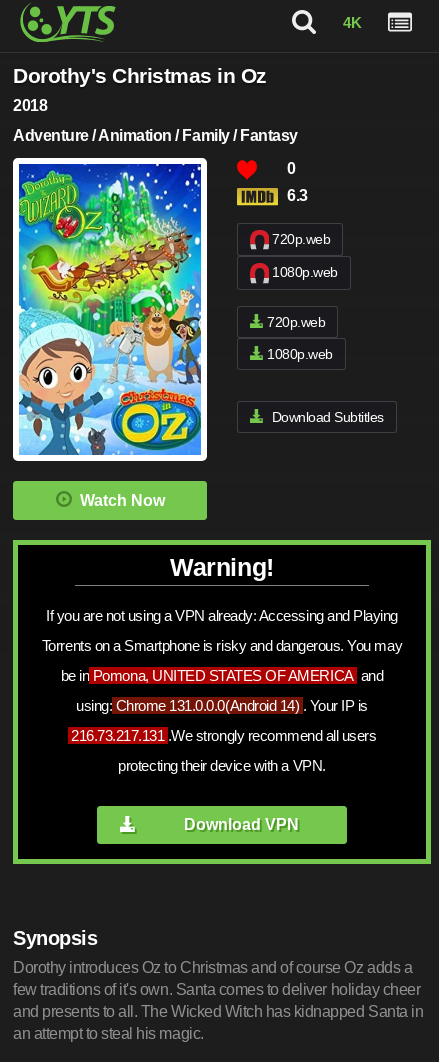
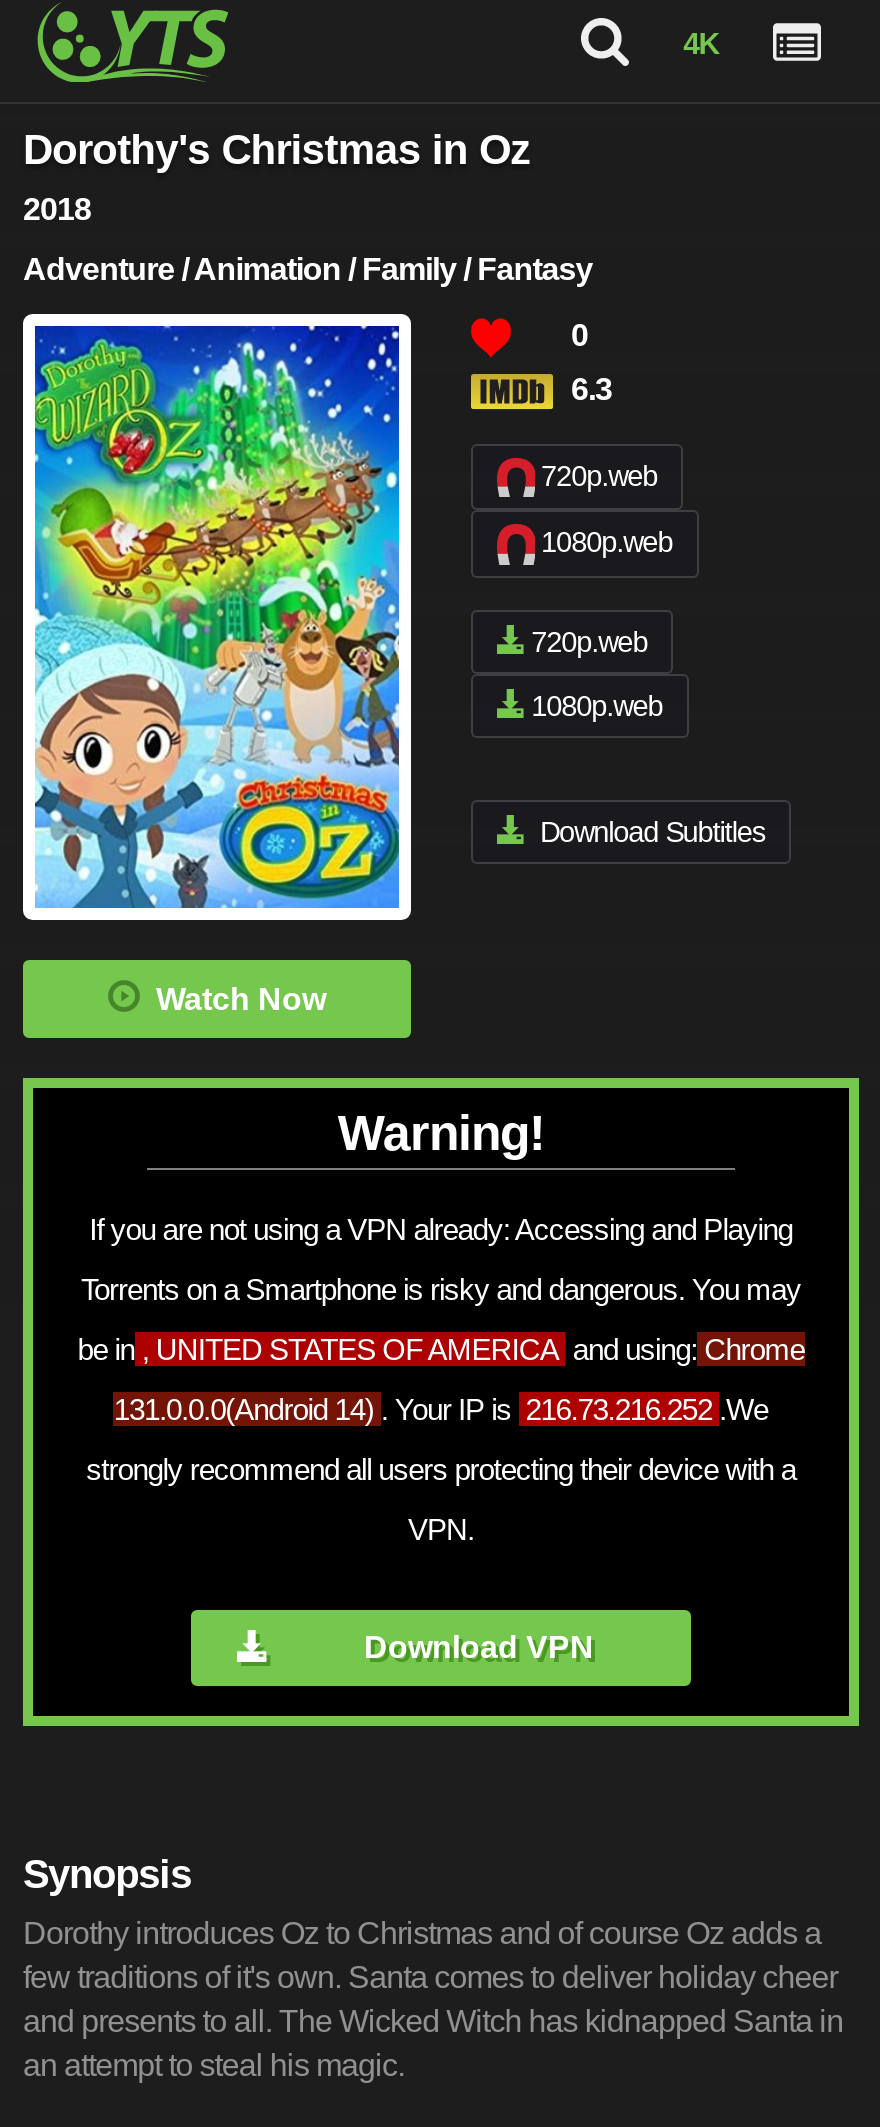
[61,667,383,684] be in Pomona, UNITED STATES OF AMERICA and -> [77,1332,805,1366] be in , UNITED STATES OF AMERICA and using: Chrome
[76,697,368,714] using: Chrome 131.0.0.0(Android 14). Your IP is -> [114,1392,768,1426] 131.0.0.0(Android 14). Your IP is 216.73.216.252 .We
[71,727,376,744] 216.73.217.131 .We strongly recommend all users -> [86,1452,796,1486] strongly recommend all users protecting their device with a
[118,757,326,774] protecting their device with a VPN. -> [408,1512,474,1546] VPN.

